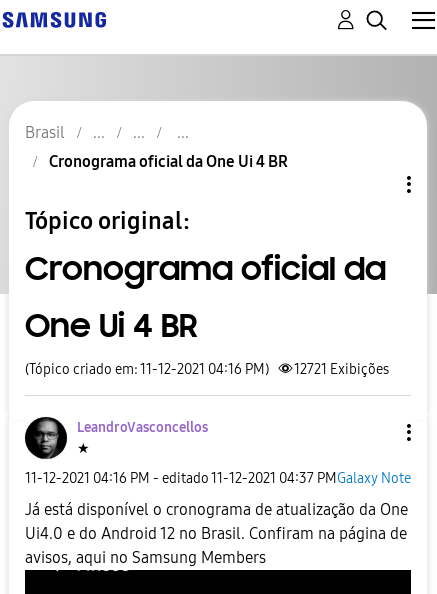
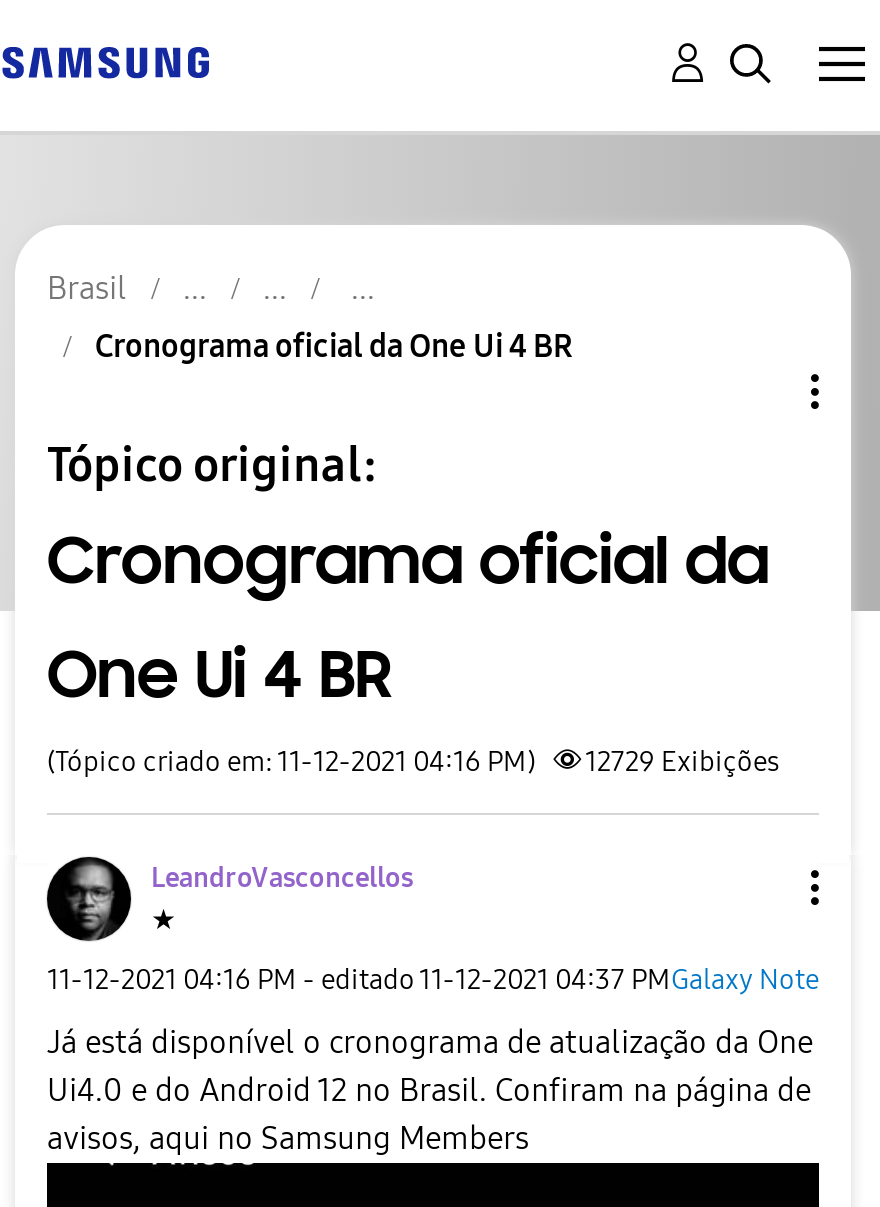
[25,361,389,378] (Tópico criado em: 11-12-2021 04:16 PM) 12721 Exibições -> [47,745,779,779] (Tópico criado em: 11-12-2021 04:16 PM) 12729 Exibições

